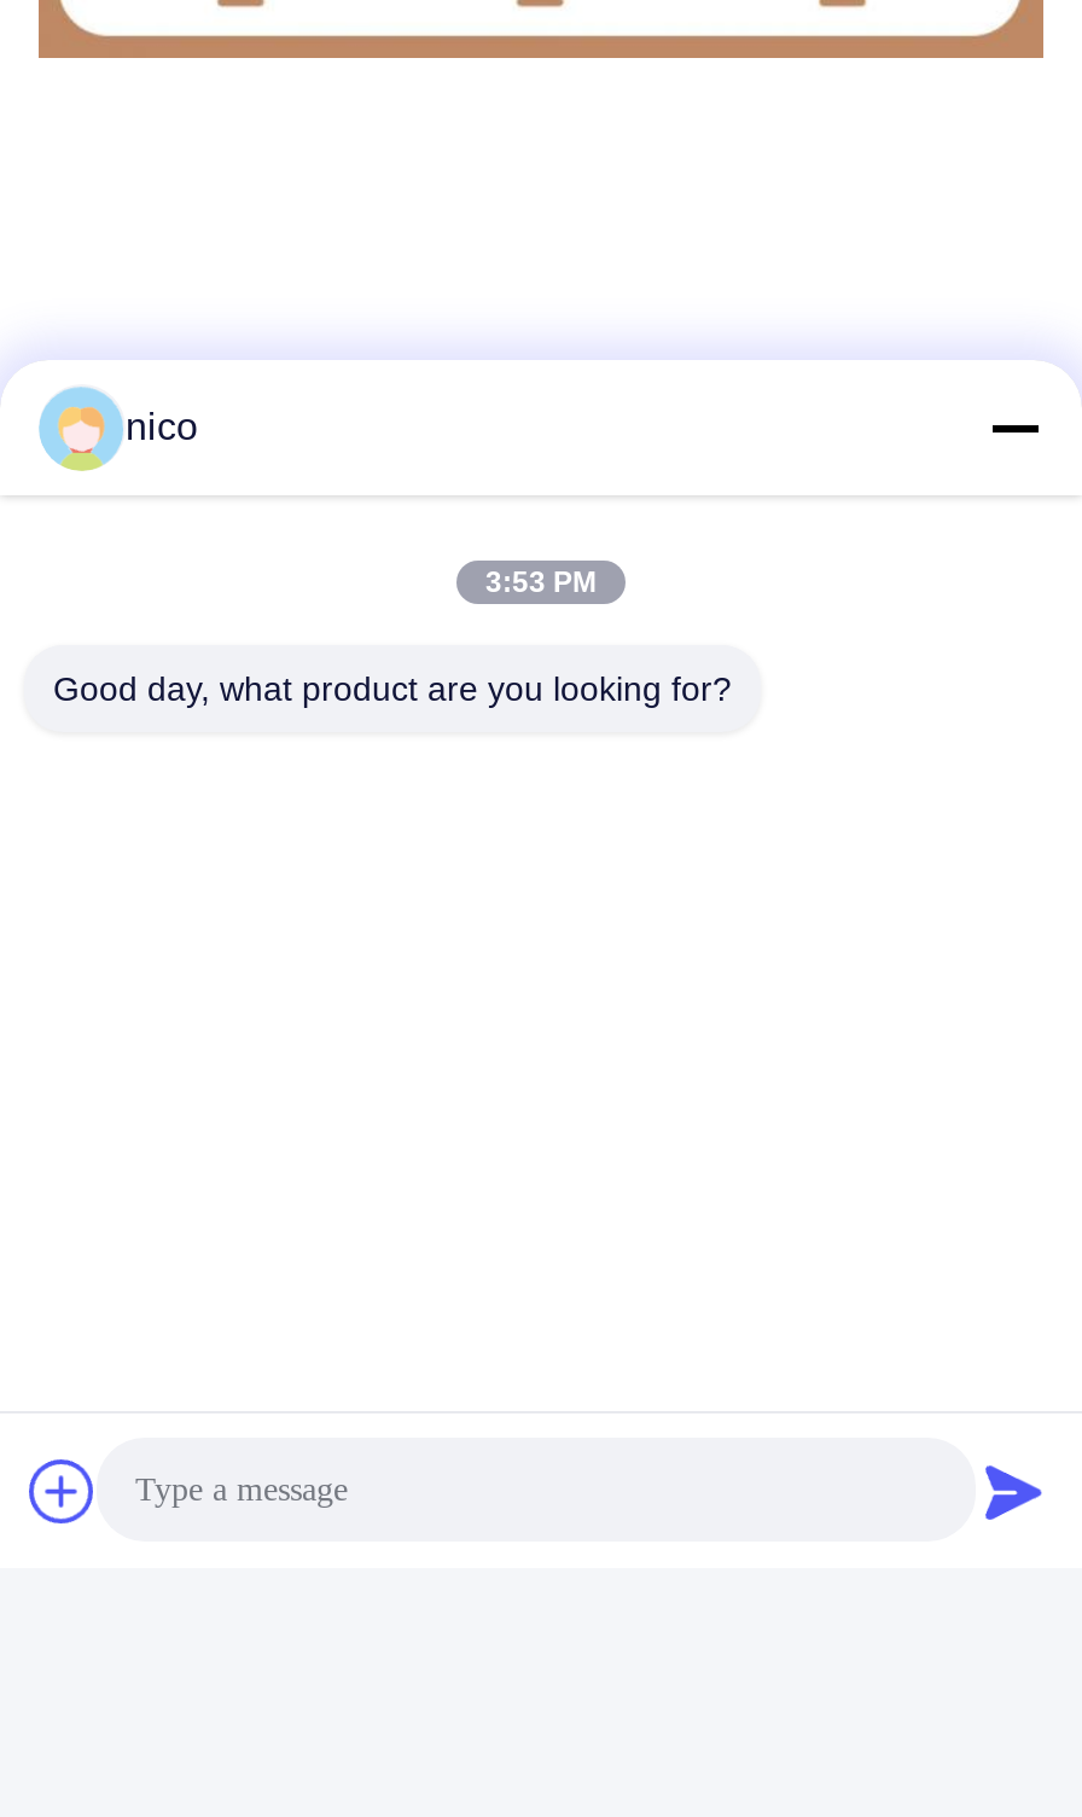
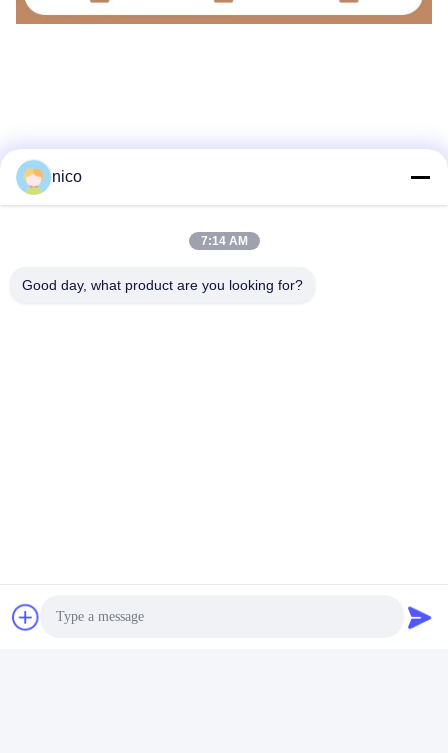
[485,565,597,599] 3:53 PM -> [200,234,247,248] 7:14 AM

